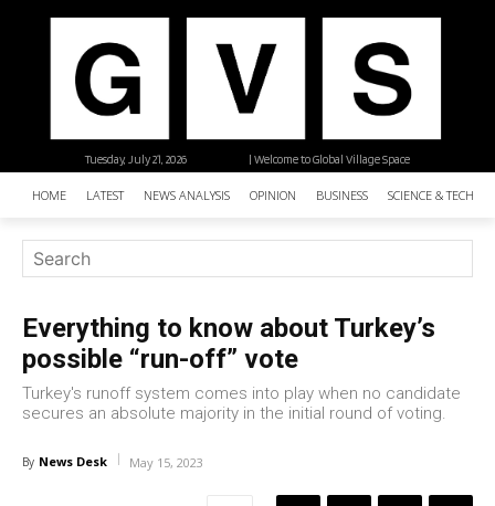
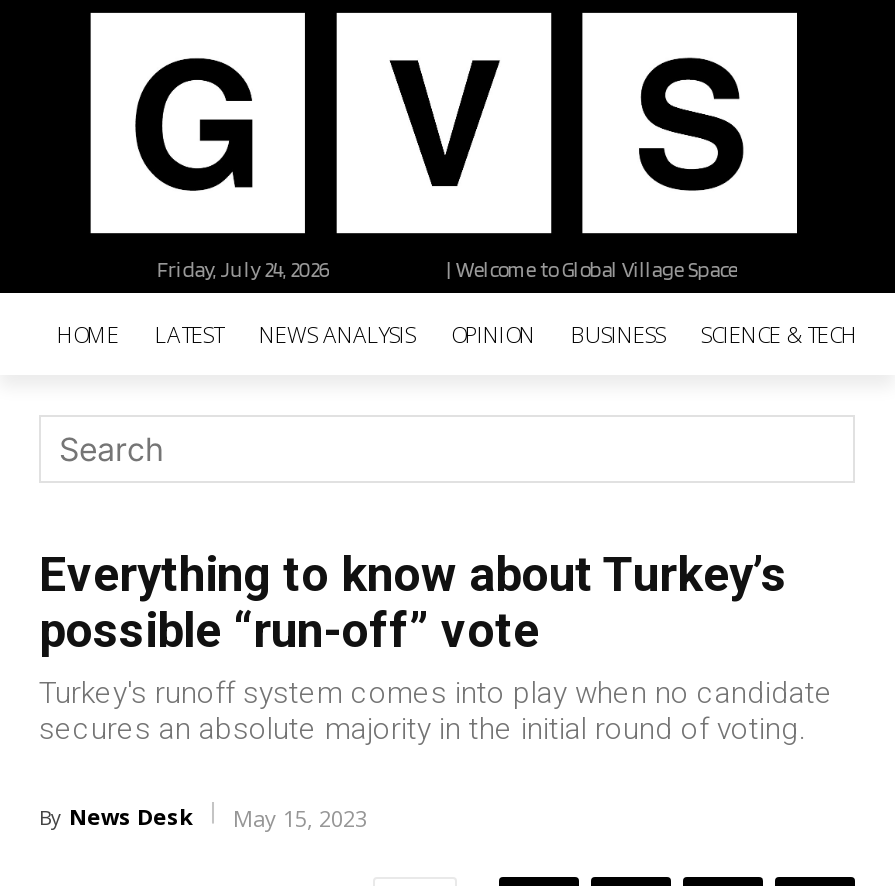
[85,152,186,167] Tuesday, July 21, 2026 -> [156,255,328,283] Friday, July 24, 2026

